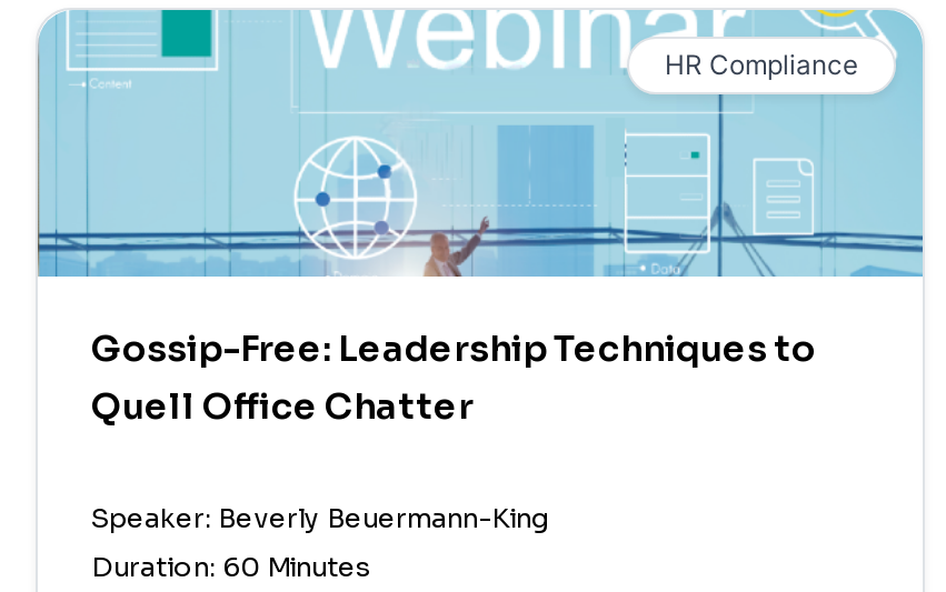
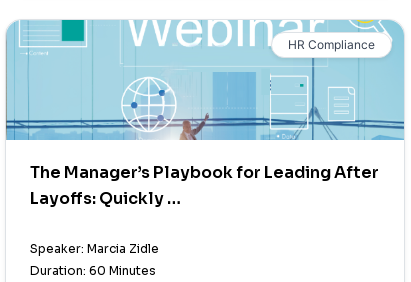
[91,325,816,429] Gossip-Free: Leadership Techniques to | Quell Office Chatter -> [30,162,379,209] The Manager’s Playbook for Leading After | Layoffs: Quickly …
[91,500,549,534] Speaker: Beverly Beuermann-King -> [30,241,159,256] Speaker: Marcia Zidle

